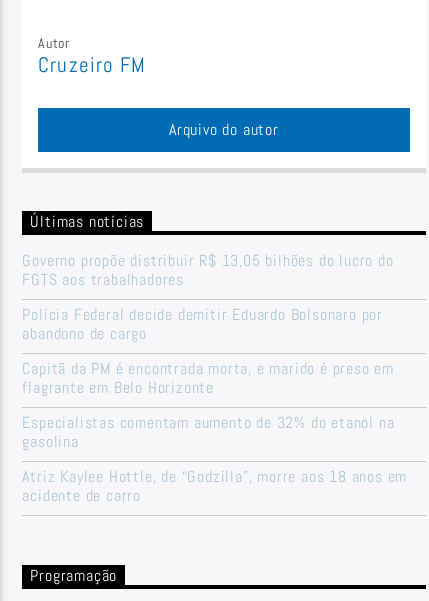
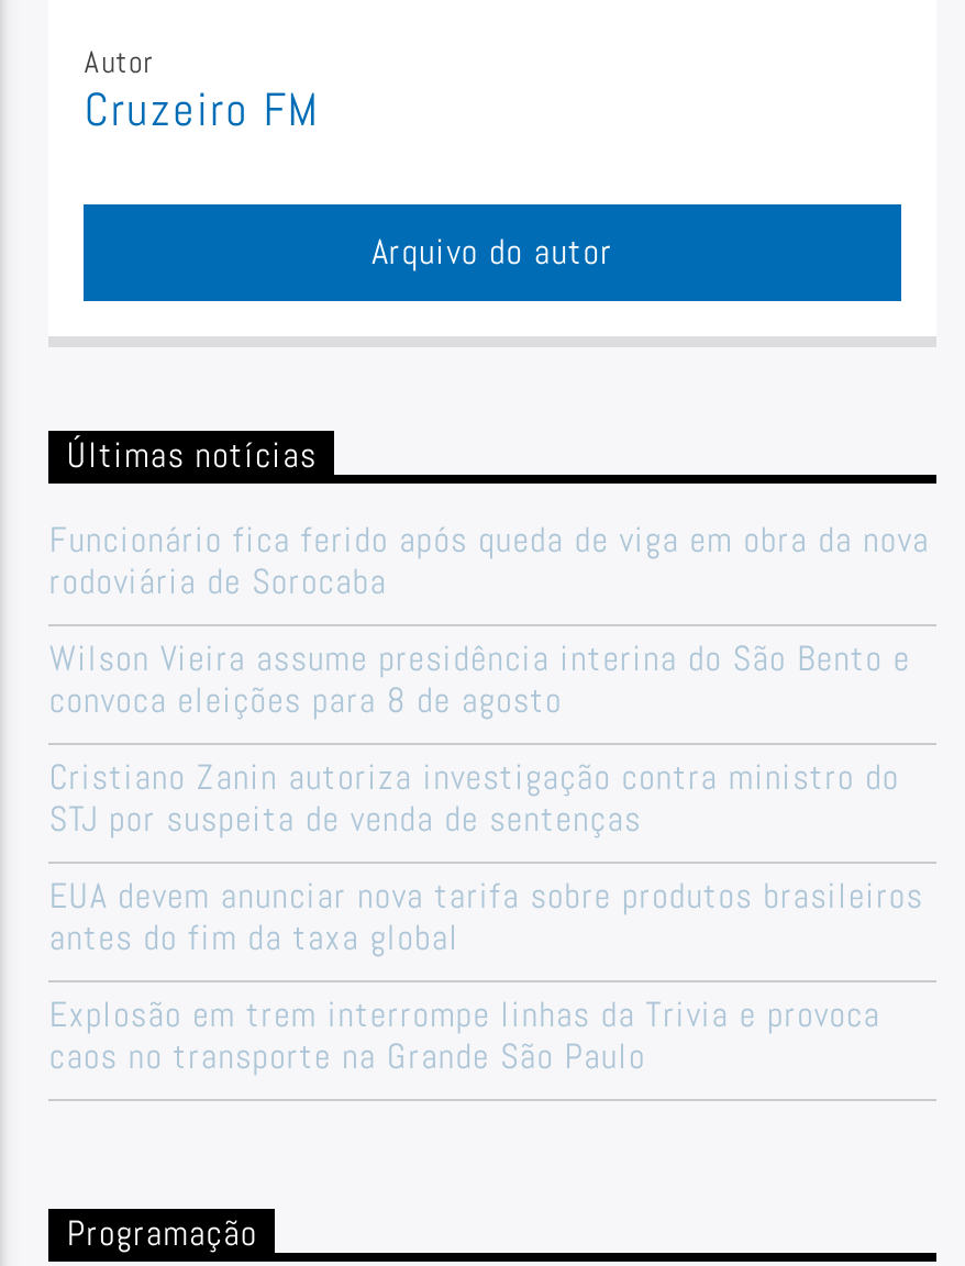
[22,250,394,290] Governo propõe distribuir R$ 13,05 bilhões do lucro do | FGTS aos trabalhadores -> [49,517,929,604] Funcionário fica ferido após queda de viga em obra da nova | rodoviária de Sorocaba
[22,304,383,344] Polícia Federal decide demitir Eduardo Bolsonaro por | abandono de cargo -> [49,635,910,723] Wilson Vieira assume presidência interina do São Bento e | convoca eleições para 8 de agosto
[22,358,394,398] Capitã da PM é encontrada morta, e marido é preso em | flagrante em Belo Horizonte -> [49,754,899,842] Cristiano Zanin autoriza investigação contra ministro do | STJ por suspeita de venda de sentenças
[22,412,394,452] Especialistas comentam aumento de 32% do etanol na | gasolina -> [49,873,923,960] EUA devem anunciar nova tarifa sobre produtos brasileiros | antes do fim da taxa global
[22,466,407,506] Atriz Kaylee Hottle, de “Godzilla”, morre aos 18 anos em | acidente de carro -> [49,991,881,1079] Explosão em trem interrompe linhas da Trivia e provoca | caos no transporte na Grande São Paulo

